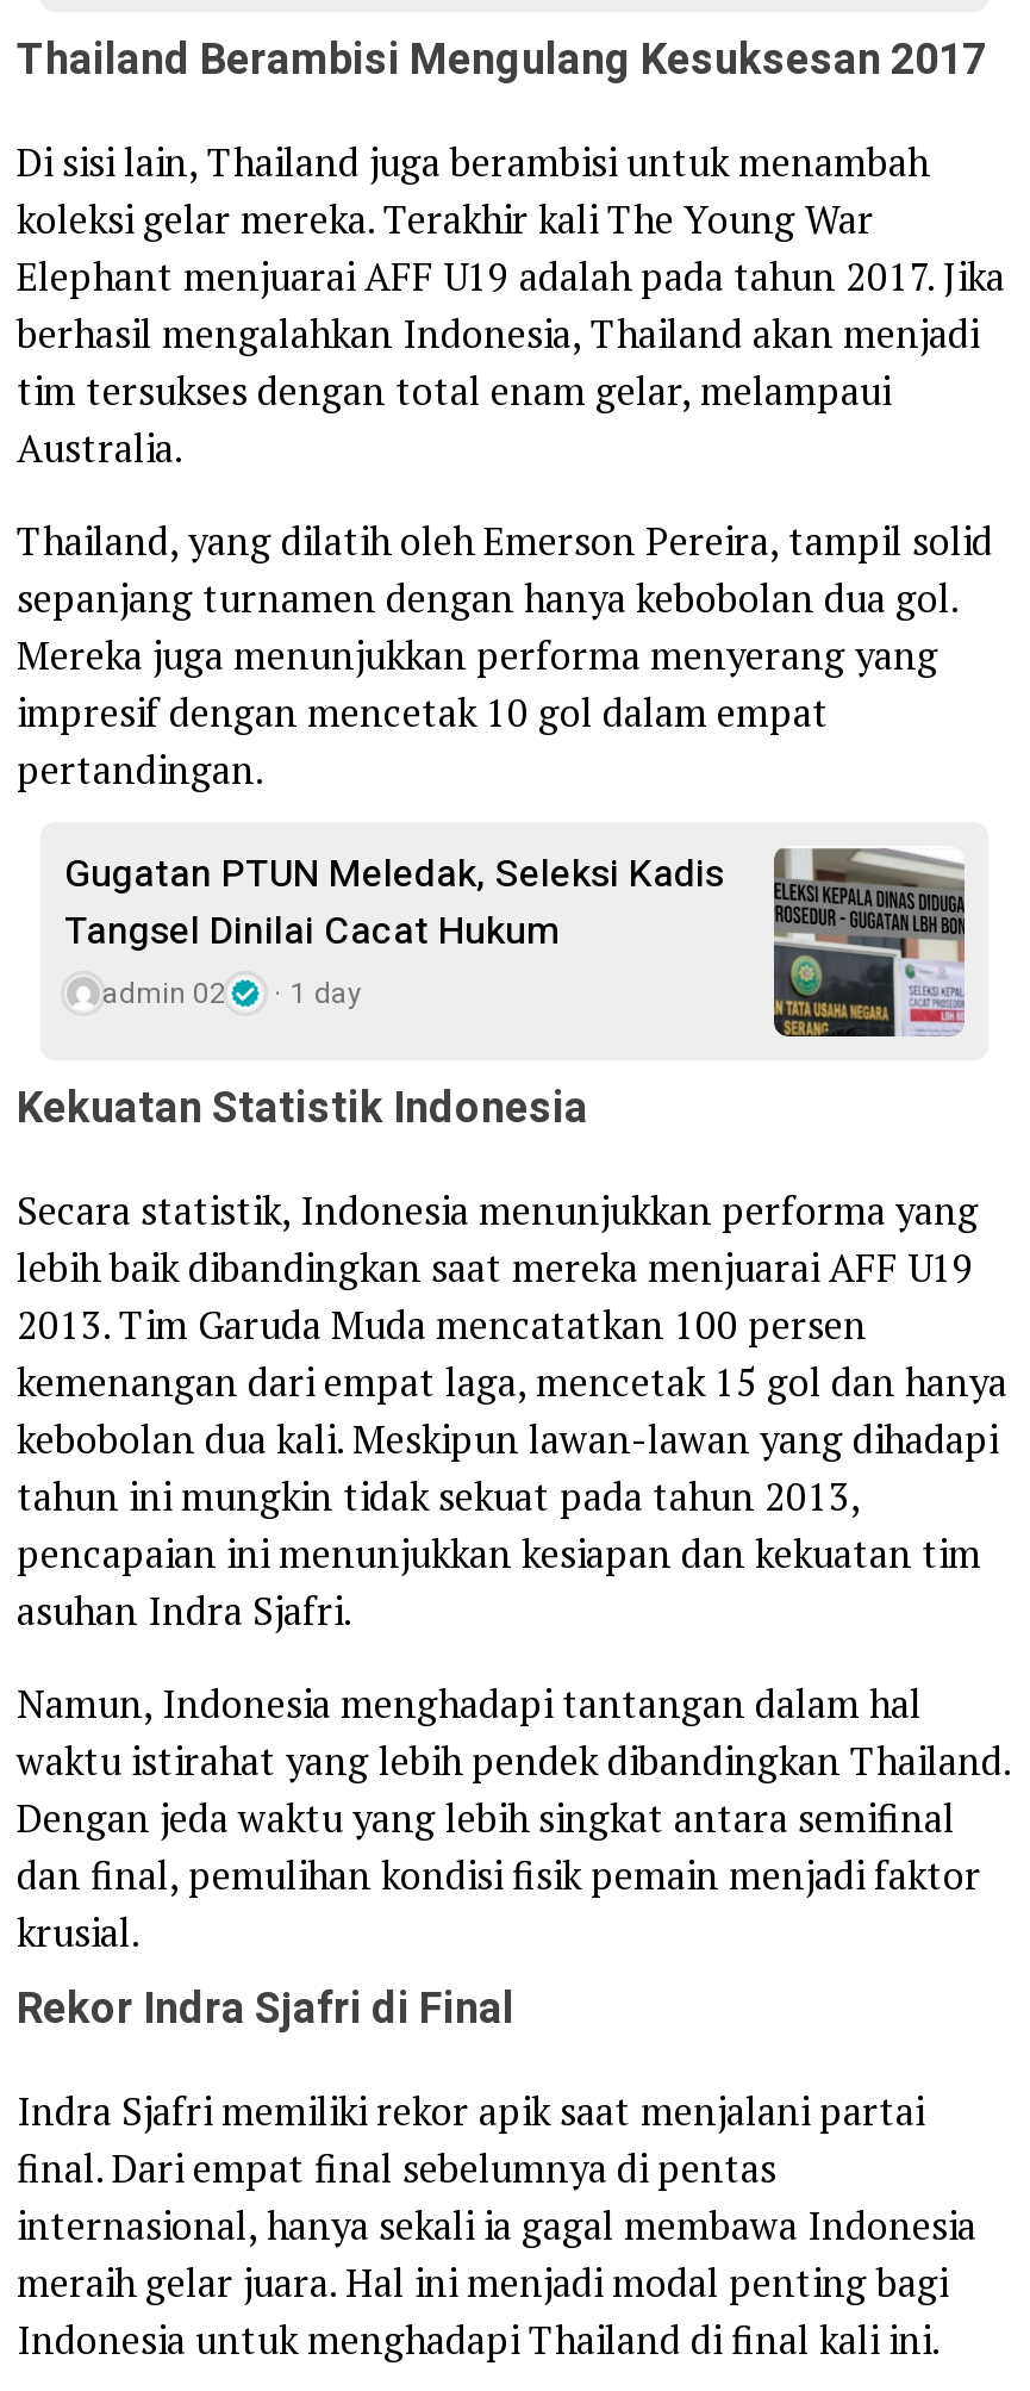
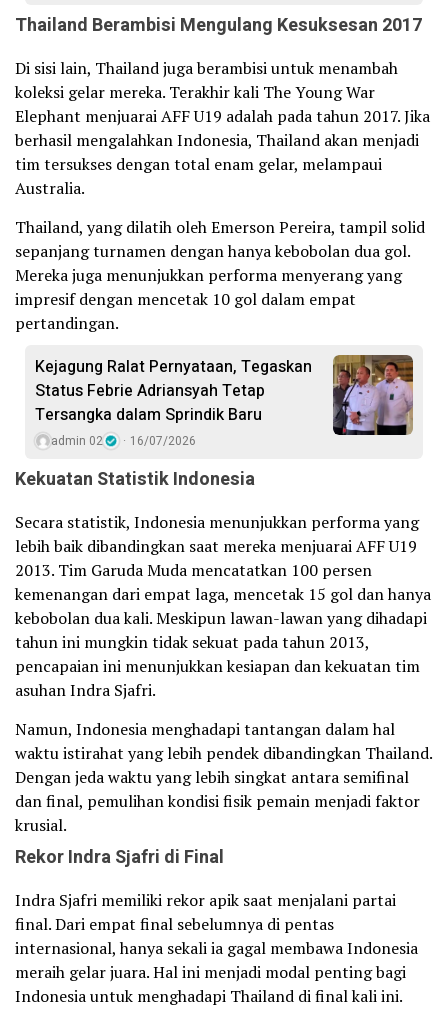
[64,846,967,1039] [image] | Gugatan PTUN Meledak, Seleksi Kadis | Tangsel Dinilai Cacat Hukum -> [35,354,414,449] [image] | Kejagung Ralat Pernyataan, Tegaskan | Status Febrie Adriansyah Tetap | Tersangka dalam Sprindik Baru
[102,972,362,1015] admin 02 1 day -> [51,432,196,450] admin 02 16/07/2026

